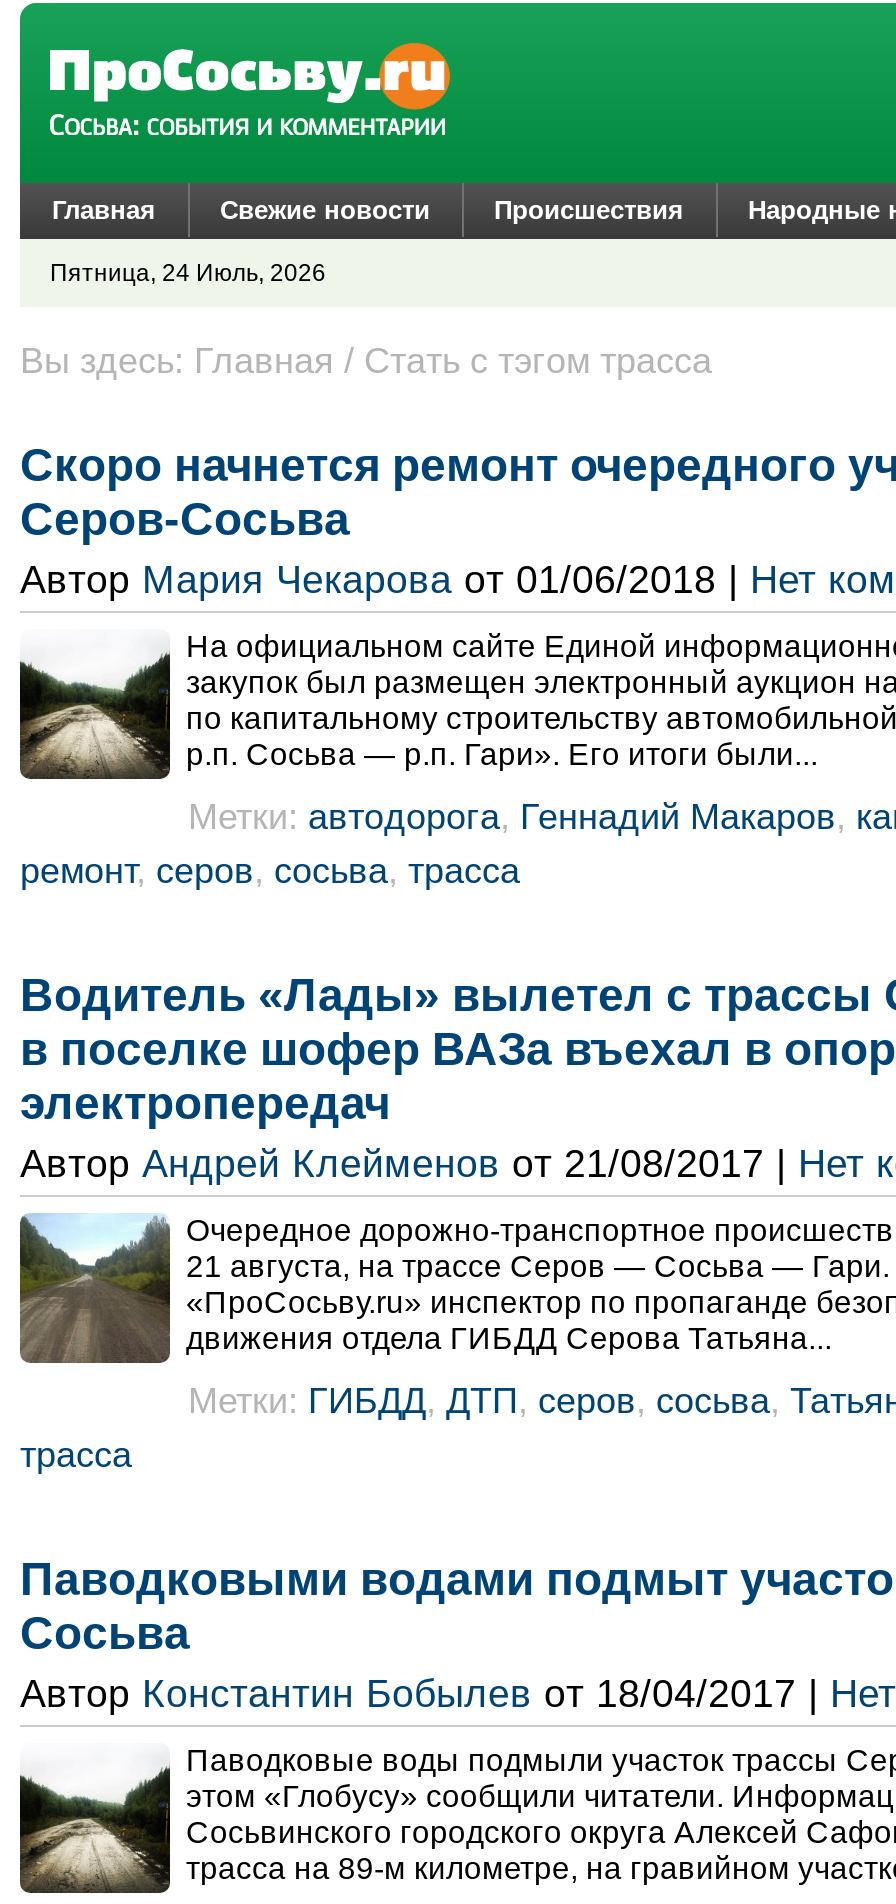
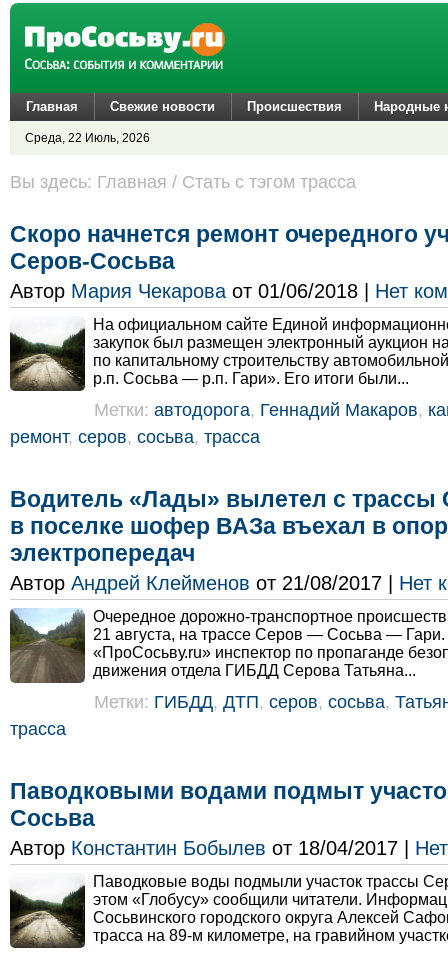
[50,259,326,287] Пятница, 24 Июль, 2026 -> [25,131,150,145] Среда, 22 Июль, 2026

